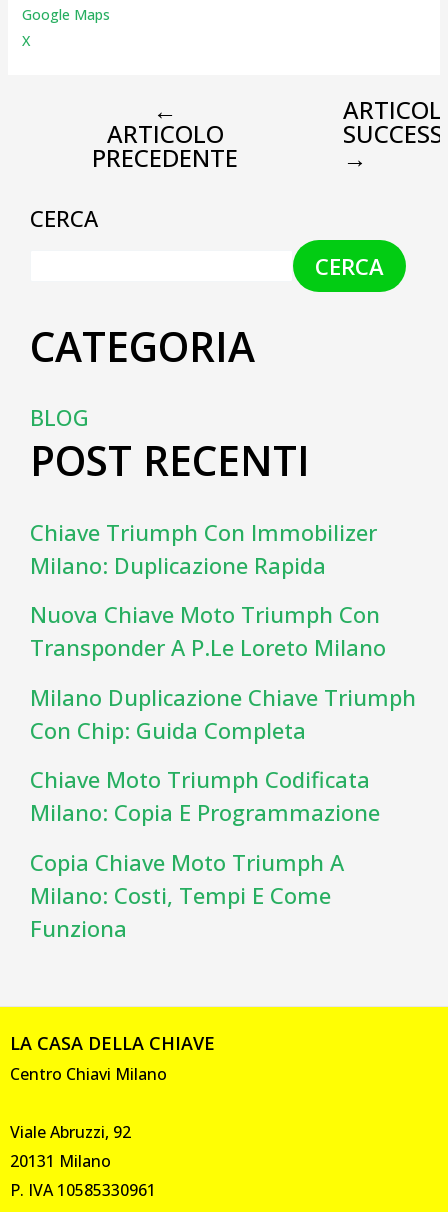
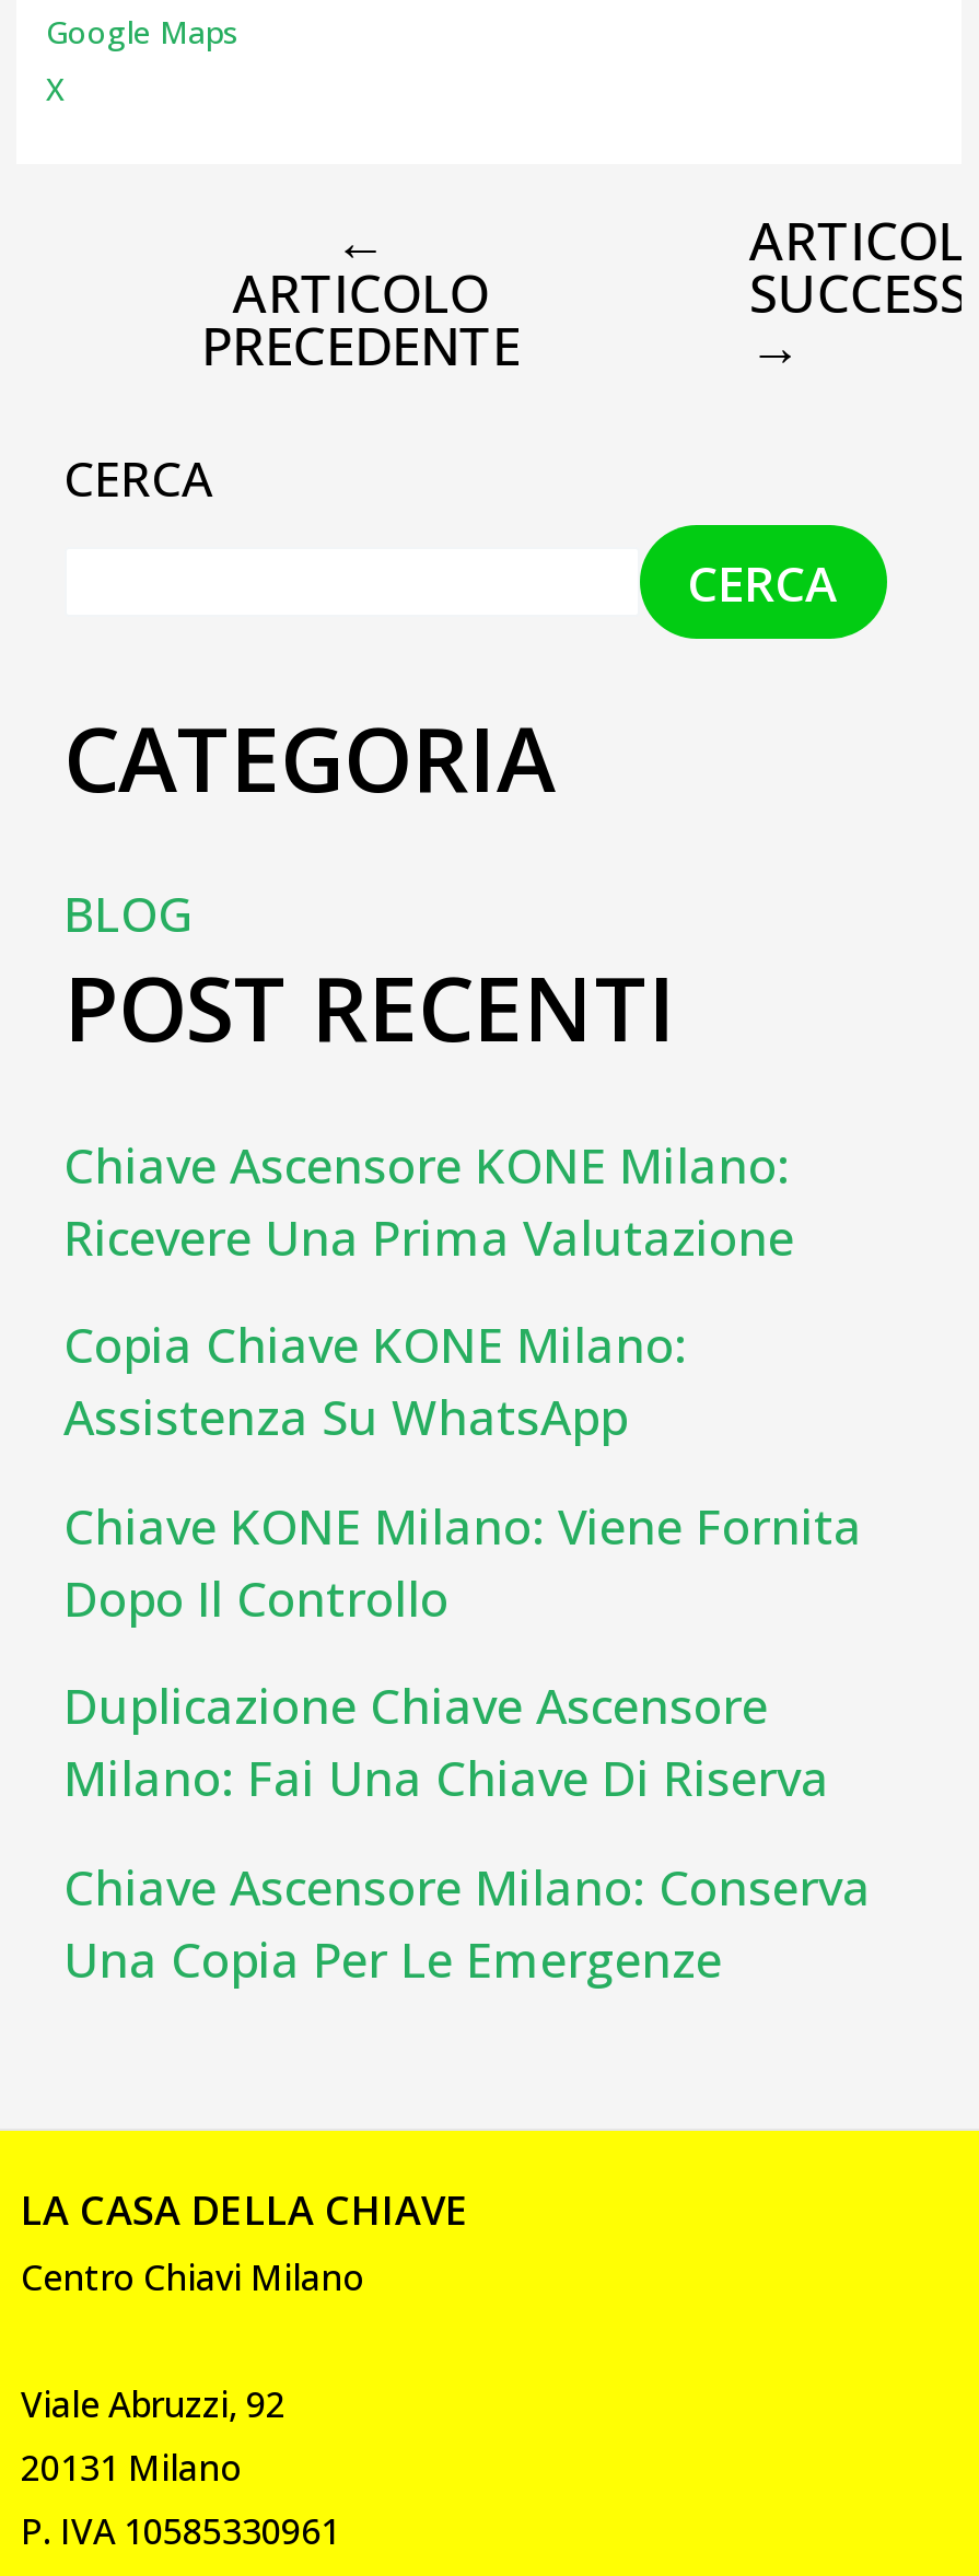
[29,517,376,580] Chiave Triumph Con Immobilizer | Milano: Duplicazione Rapida -> [63,1131,794,1269] Chiave Ascensore KONE Milano: | Ricevere Una Prima Valutazione
[29,599,385,662] Nuova Chiave Moto Triumph Con | Transponder A P.le Loreto Milano -> [63,1311,687,1449] Copia Chiave KONE Milano: | Assistenza Su WhatsApp
[29,682,415,745] Milano Duplicazione Chiave Triumph | Con Chip: Guida Completa -> [63,1492,862,1630] Chiave KONE Milano: Viene Fornita | Dopo Il Controllo
[29,764,379,827] Chiave Moto Triumph Codificata | Milano: Copia E Programmazione -> [63,1672,829,1810] Duplicazione Chiave Ascensore | Milano: Fai Una Chiave Di Riserva
[29,847,343,943] Copia Chiave Moto Triumph A | Milano: Costi, Tempi E Come | Funziona -> [63,1853,871,1991] Chiave Ascensore Milano: Conserva | Una Copia Per Le Emergenze

